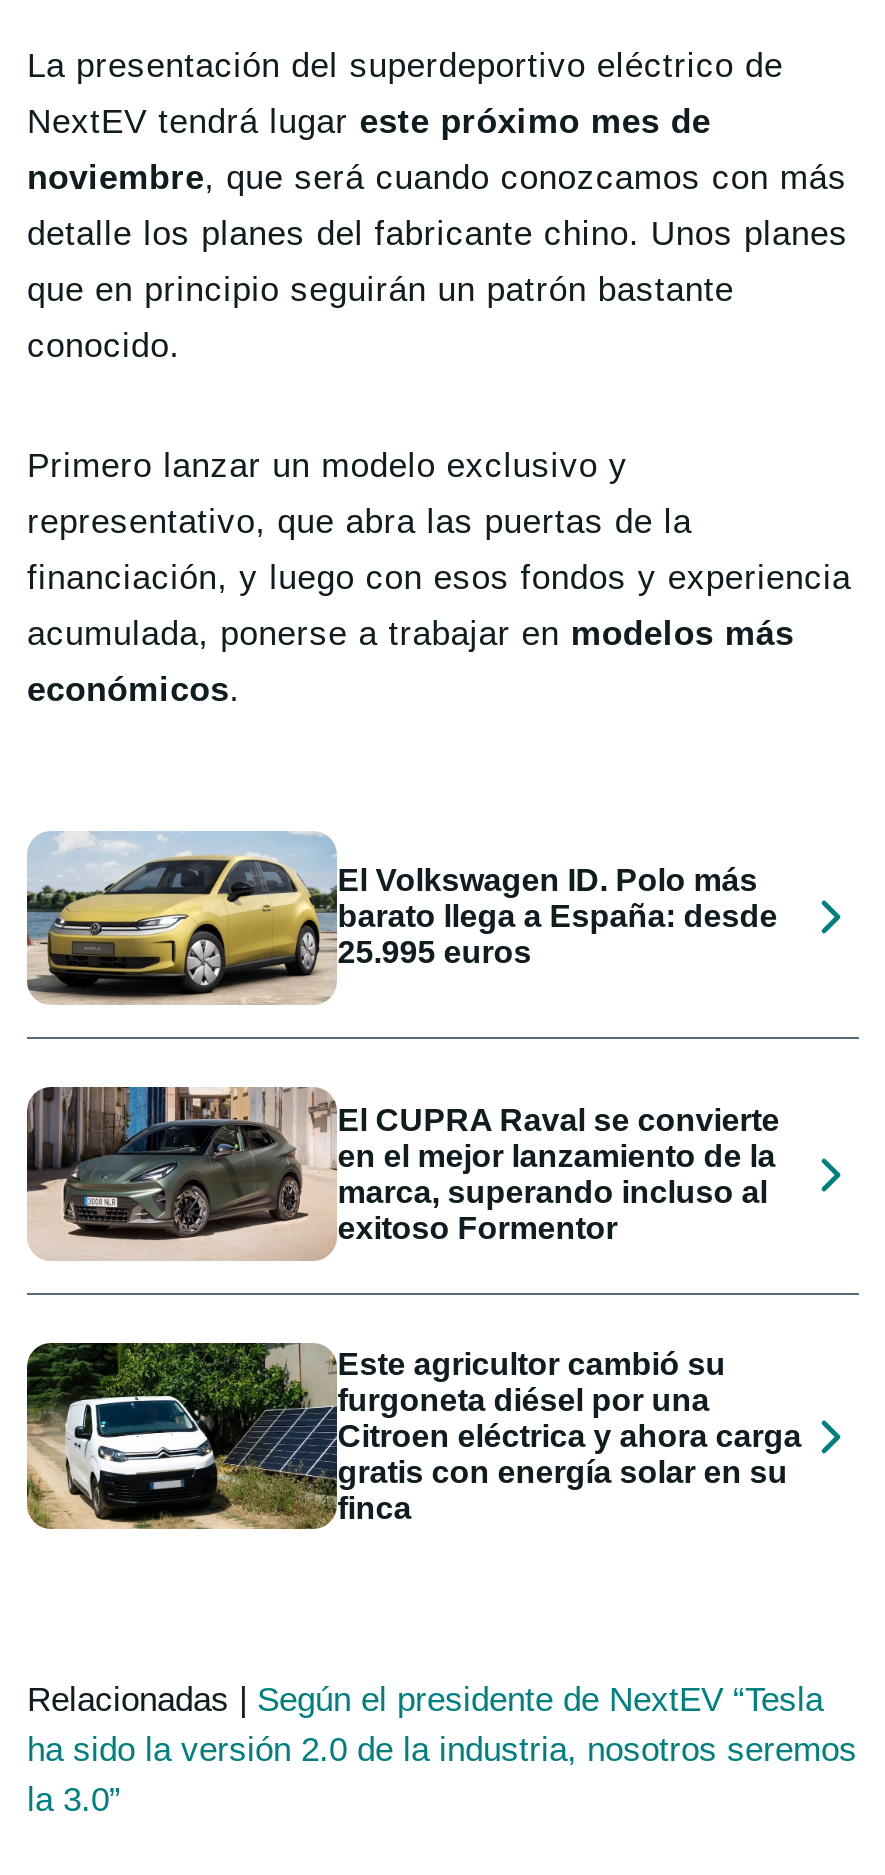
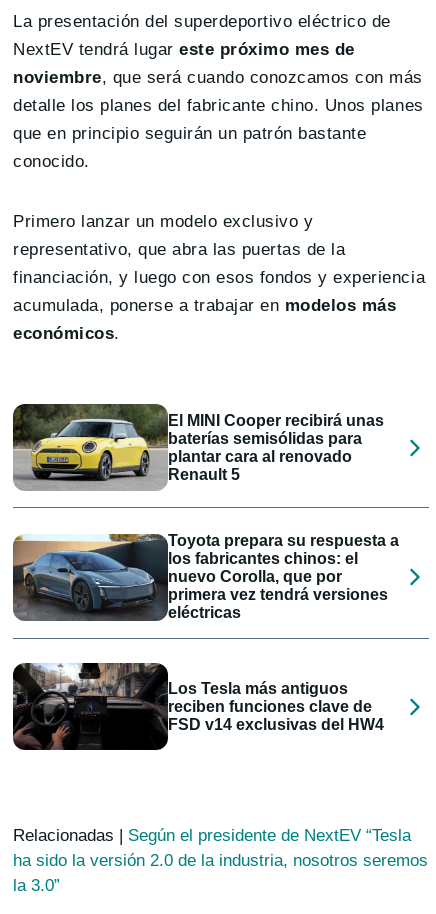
[27,831,777,1005] [image] | El Volkswagen ID. Polo más | barato llega a España: desde | 25.995 euros -> [12,403,384,490] [image] | El MINI Cooper recibirá unas | baterías semisólidas para | plantar cara al renovado | Renault 5
[25,1085,779,1265] [image] | El CUPRA Raval se convierte | en el mejor lanzamiento de la | marca, superando incluso al | exitoso Formentor -> [12,532,399,622] [image] | Toyota prepara su respuesta a | los fabricantes chinos: el | nuevo Corolla, que por | primera vez tendrá versiones | eléctricas
[25,1341,801,1531] [image] | Este agricultor cambió su | furgoneta diésel por una | Citroen eléctrica y ahora carga | gratis con energía solar en su | finca -> [12,660,384,751] [image] | Los Tesla más antiguos | reciben funciones clave de | FSD v14 exclusivas del HW4

